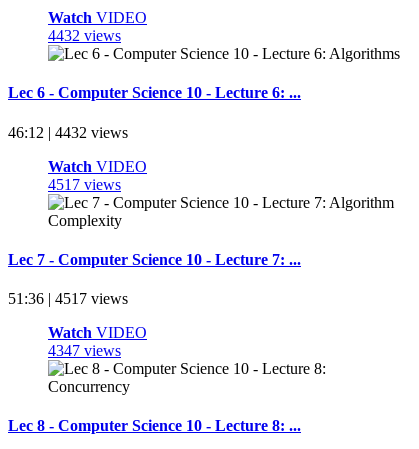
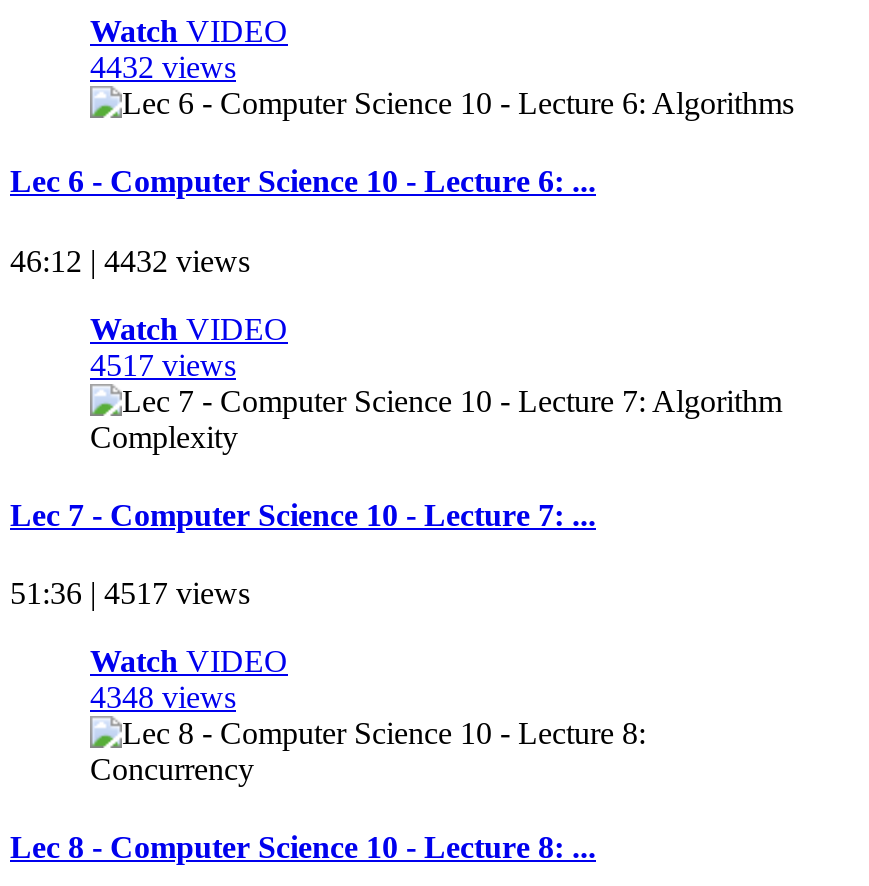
[48,342,121,359] 4347 views -> [90,680,236,714] 4348 views

